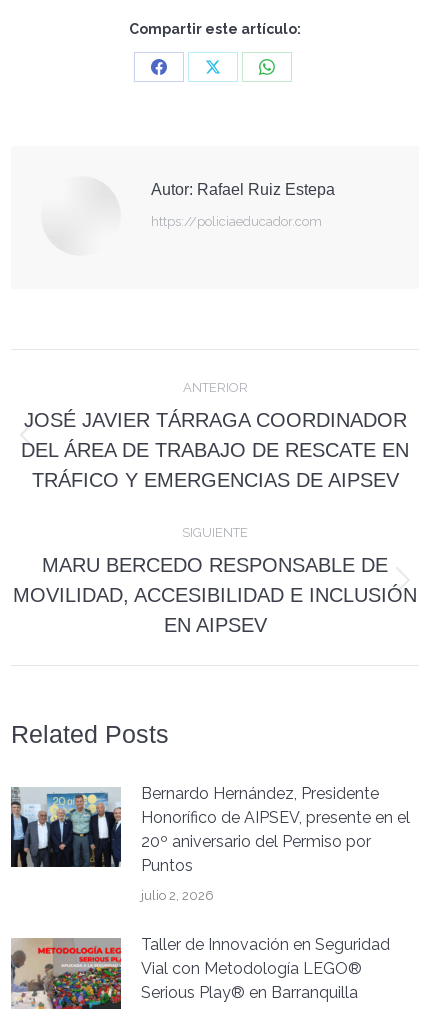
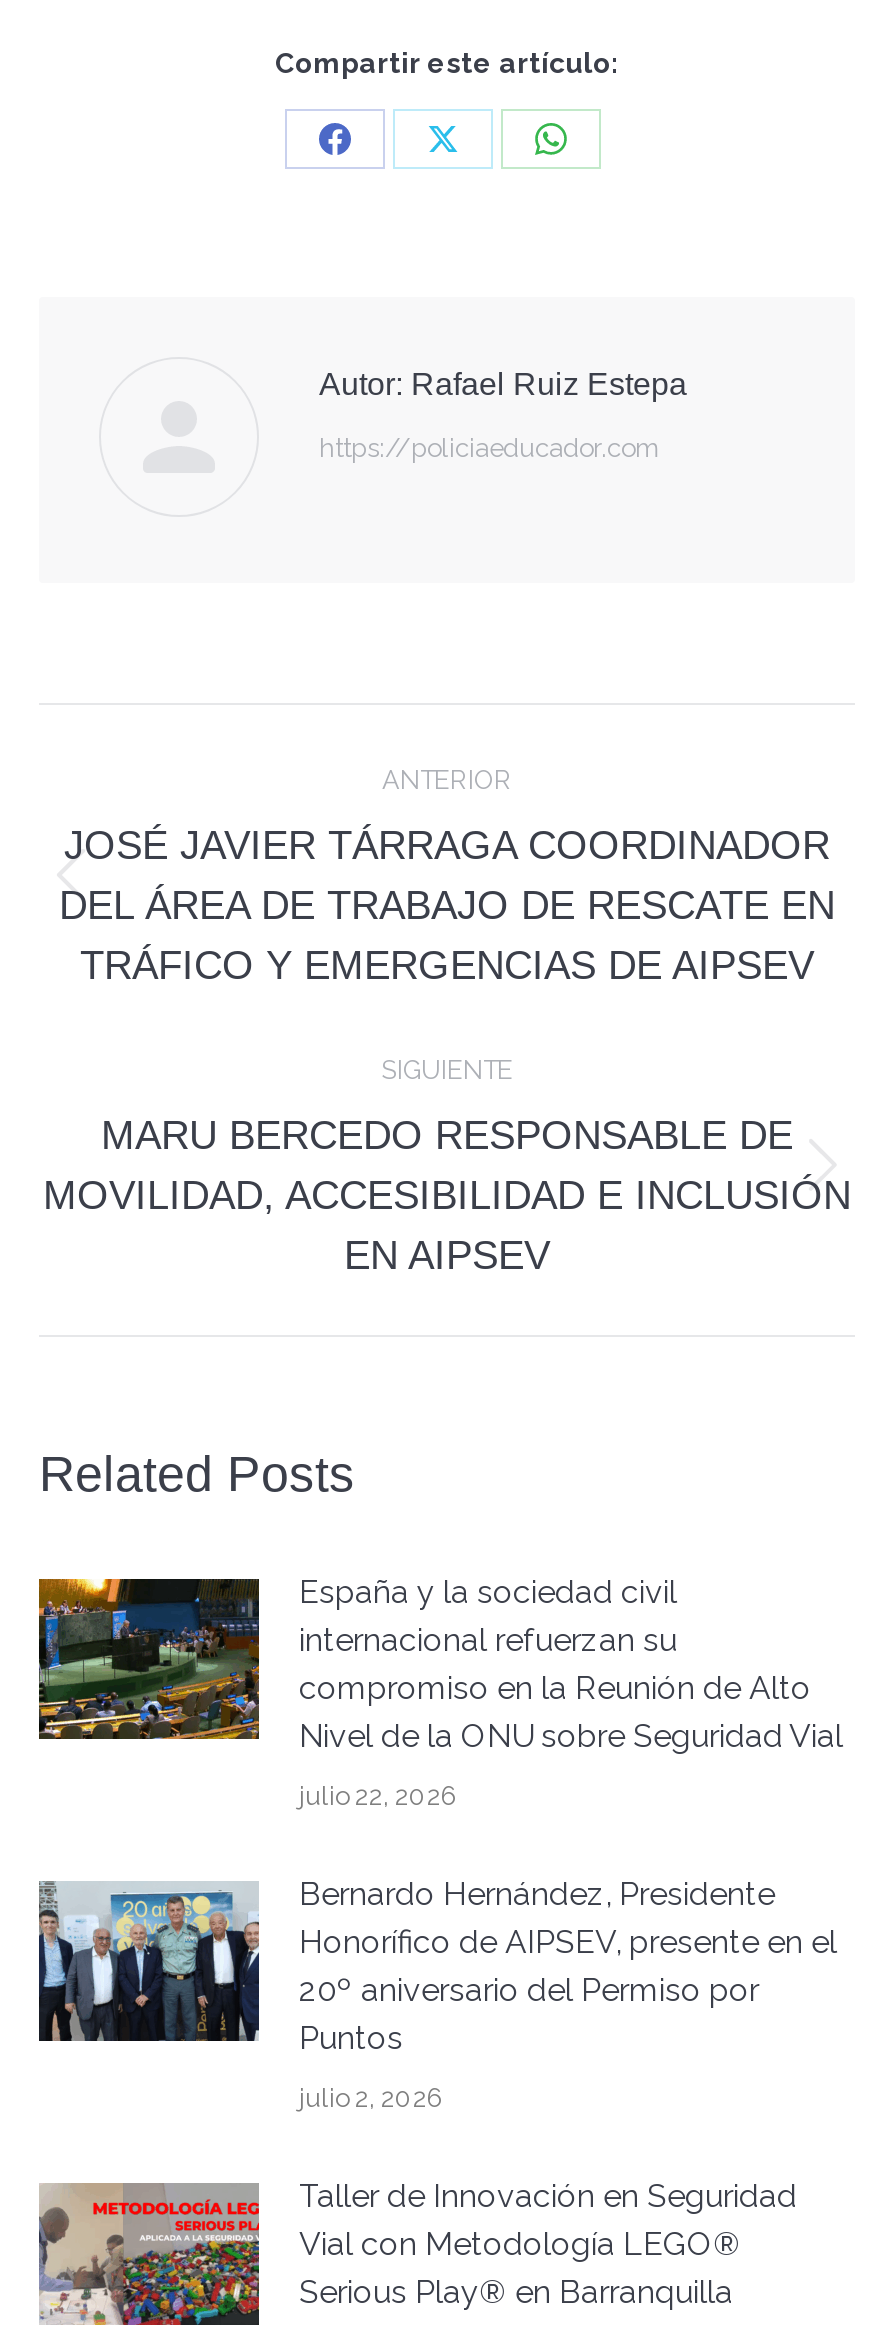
none -> [37,1573,843,1811] [image] | España y la sociedad civil | internacional refuerzan su | compromiso en la Reunión de Alto | Nivel de la ONU sobre Seguridad Vial | julio 22, 2026

